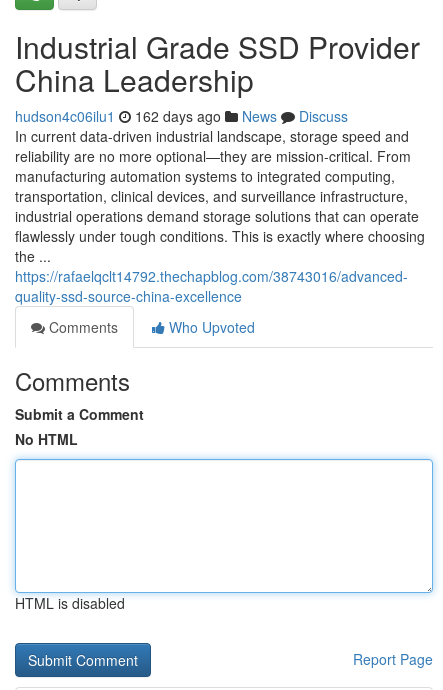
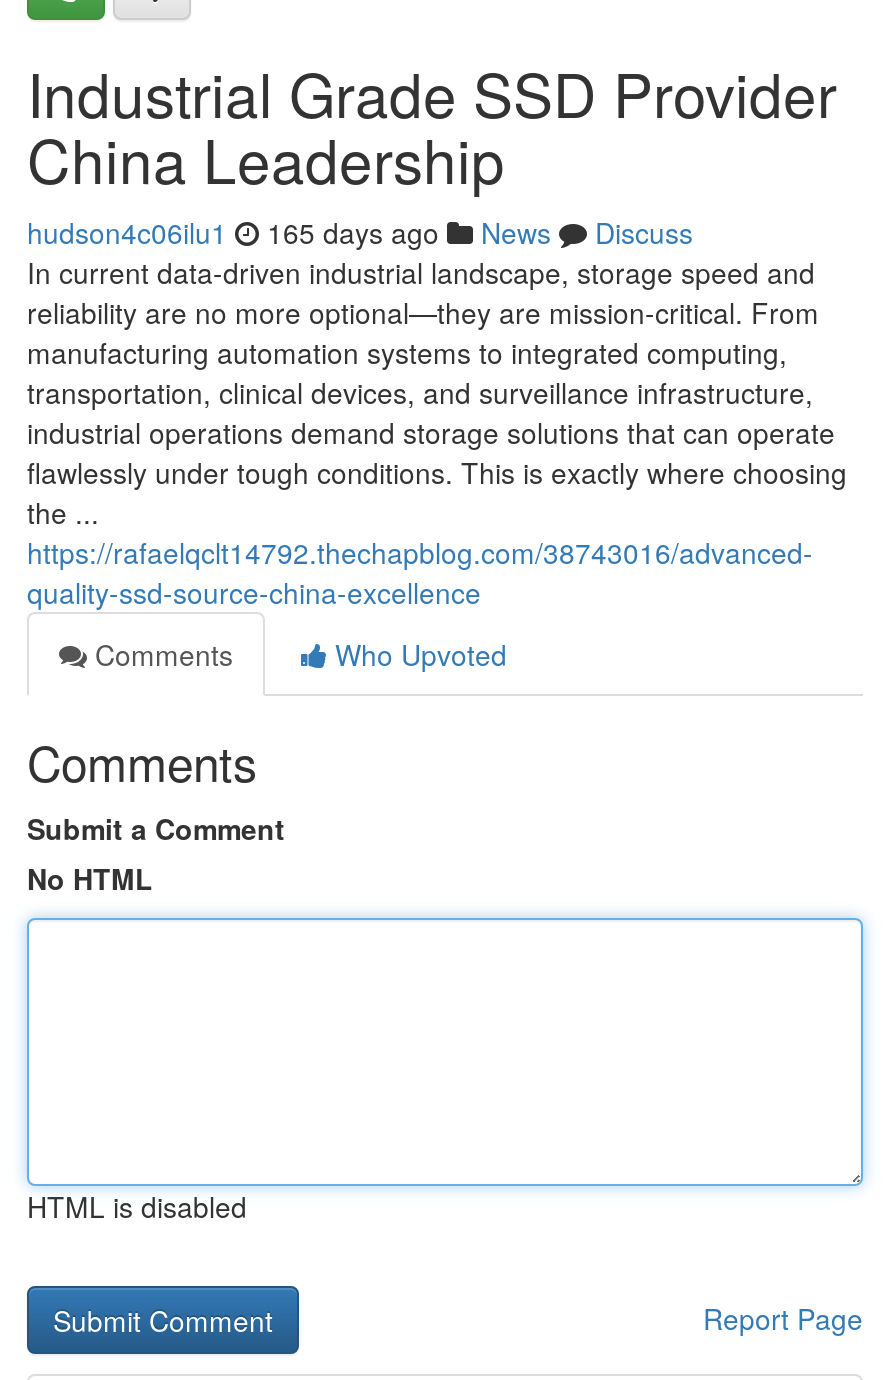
[15,106,348,126] hudson4c06ilu1 162 days ago News Discuss -> [27,212,693,252] hudson4c06ilu1 165 days ago News Discuss

